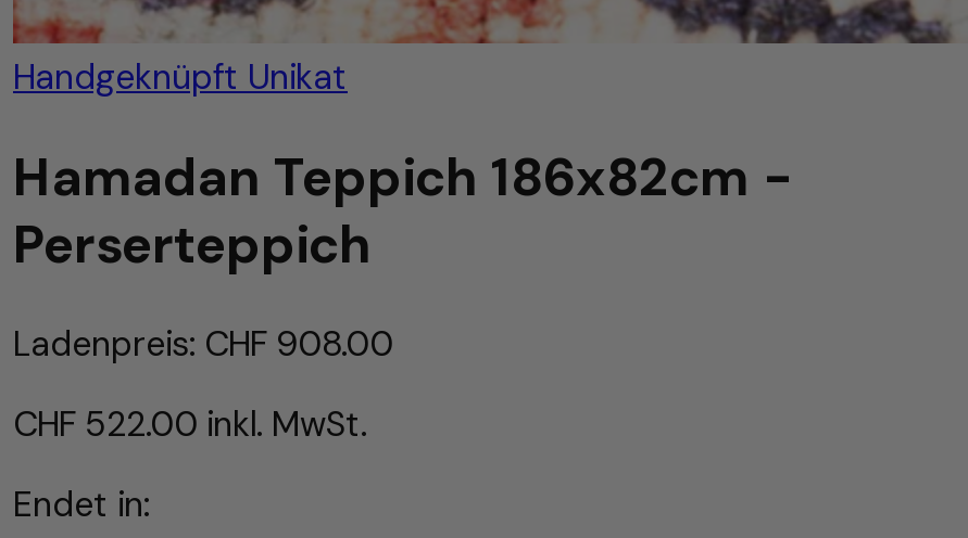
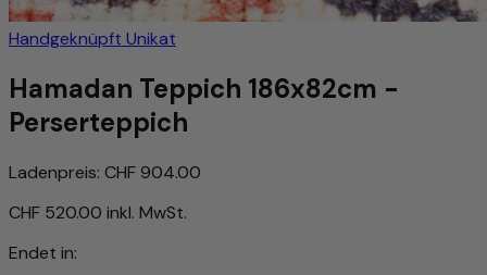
[13,321,393,366] Ladenpreis: CHF 908.00 -> [9,161,201,183] Ladenpreis: CHF 904.00
[13,401,367,446] CHF 522.00 inkl. MwSt. -> [9,201,187,224] CHF 520.00 inkl. MwSt.

